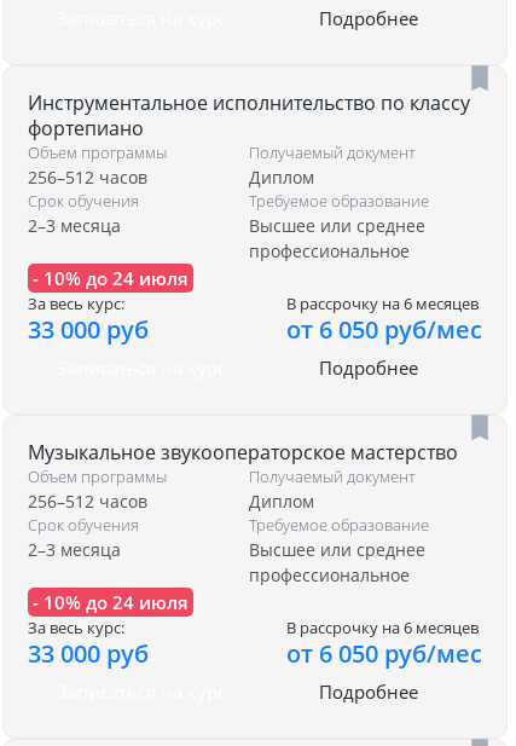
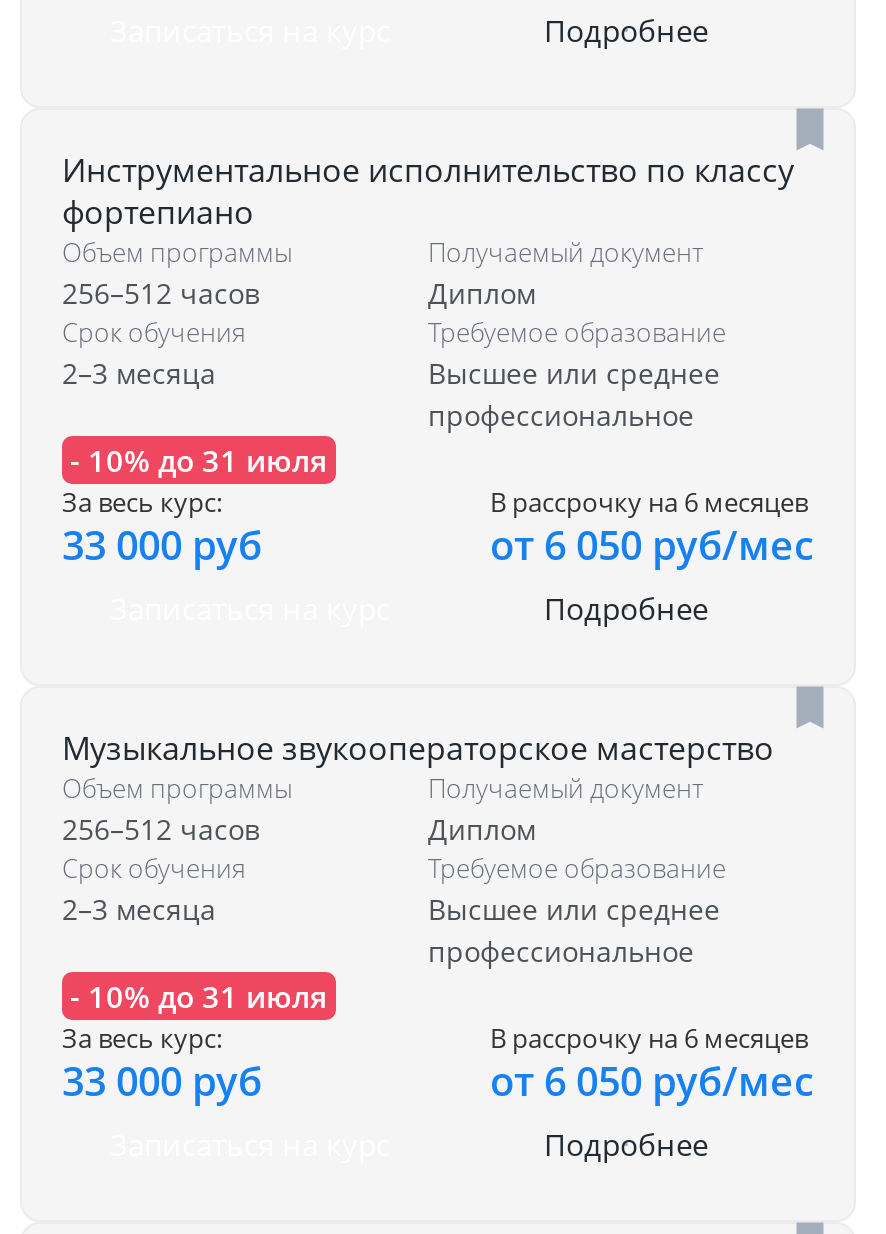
[33,266,189,291] - 10% до 24 июля -> [70,441,328,481] - 10% до 31 июля
[33,591,189,615] - 10% до 24 июля -> [70,977,328,1017] - 10% до 31 июля

